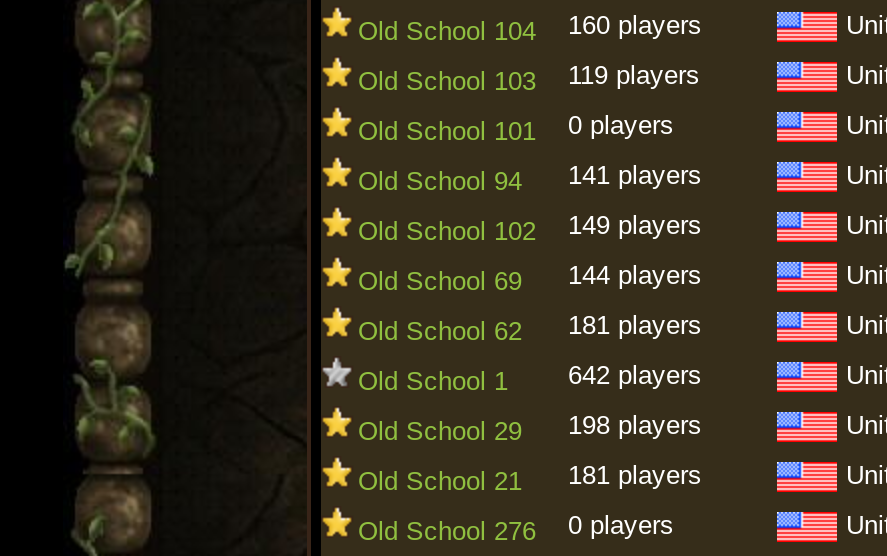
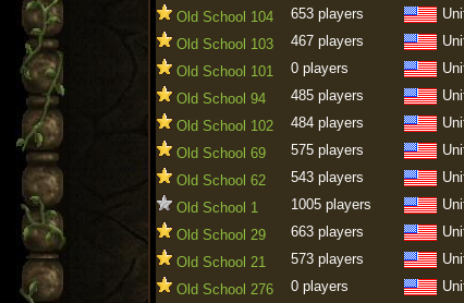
[358,10,702,46] Old School 104 160 players -> [176,5,363,25] Old School 104 653 players
[358,60,700,96] Old School 103 119 players -> [176,33,363,52] Old School 103 467 players
[358,160,702,196] Old School 94 141 players -> [176,87,363,107] Old School 94 485 players
[358,210,702,246] Old School 102 149 players -> [176,114,363,134] Old School 102 484 players
[358,260,702,296] Old School 69 144 players -> [176,142,363,161] Old School 69 575 players
[358,310,702,346] Old School 62 181 players -> [176,169,363,189] Old School 62 543 players
[358,360,702,396] Old School 1 642 players -> [176,196,371,216] Old School 1 1005 players
[358,410,702,446] Old School 29 198 players -> [176,223,363,243] Old School 29 663 players
[358,460,702,496] Old School 21 181 players -> [176,251,363,270] Old School 21 573 players

